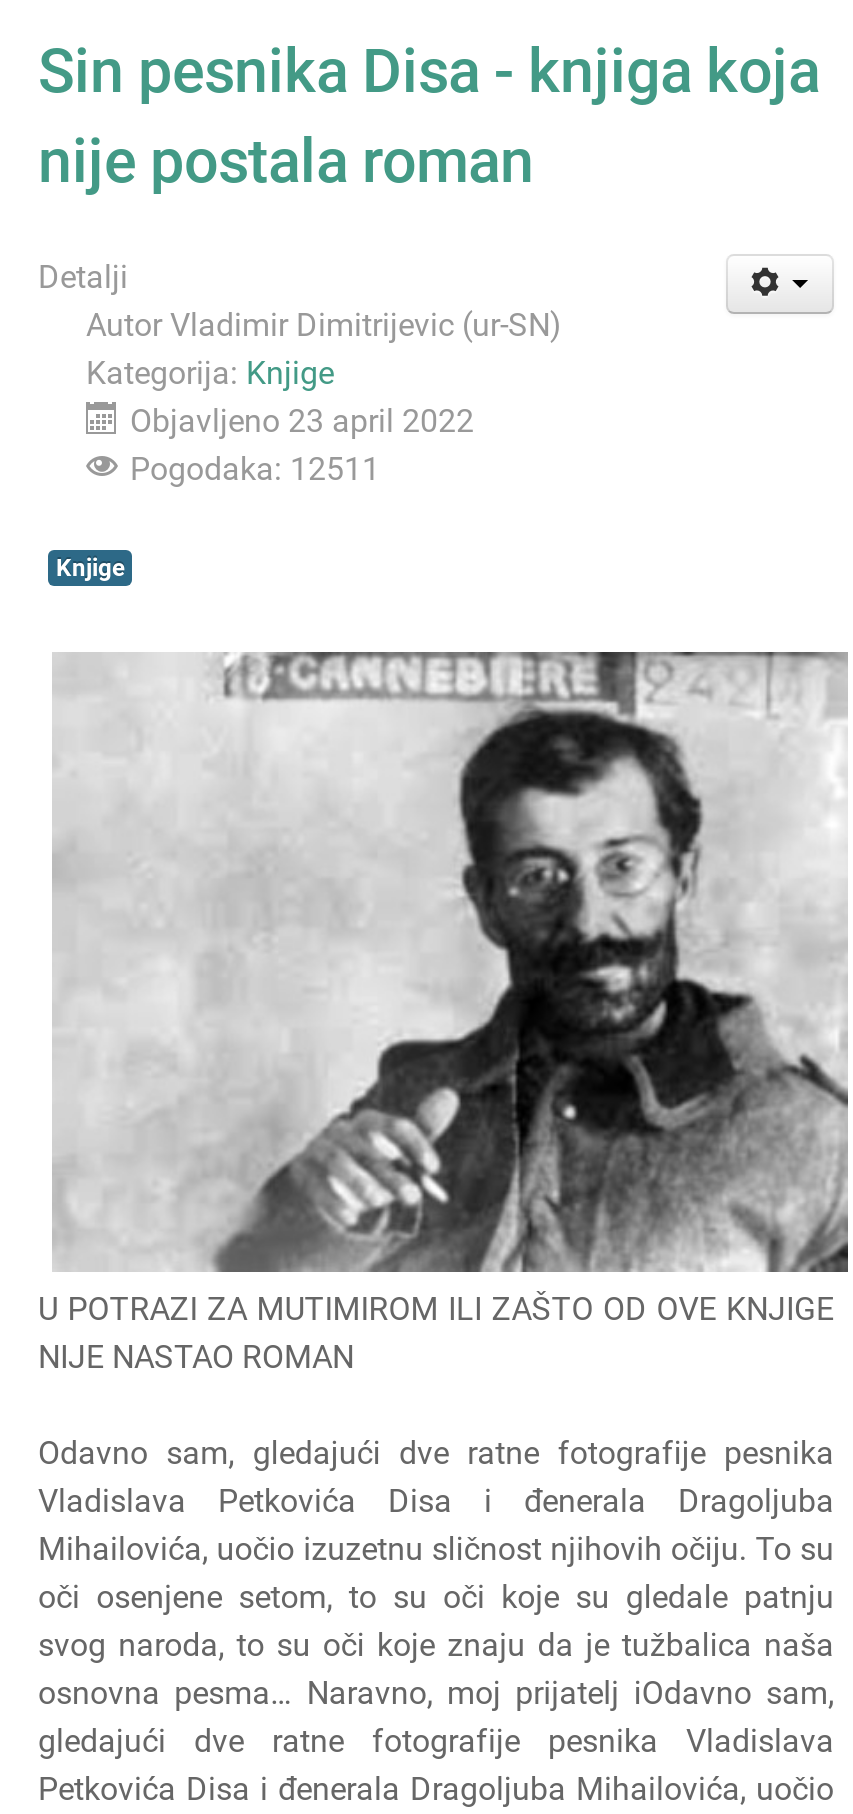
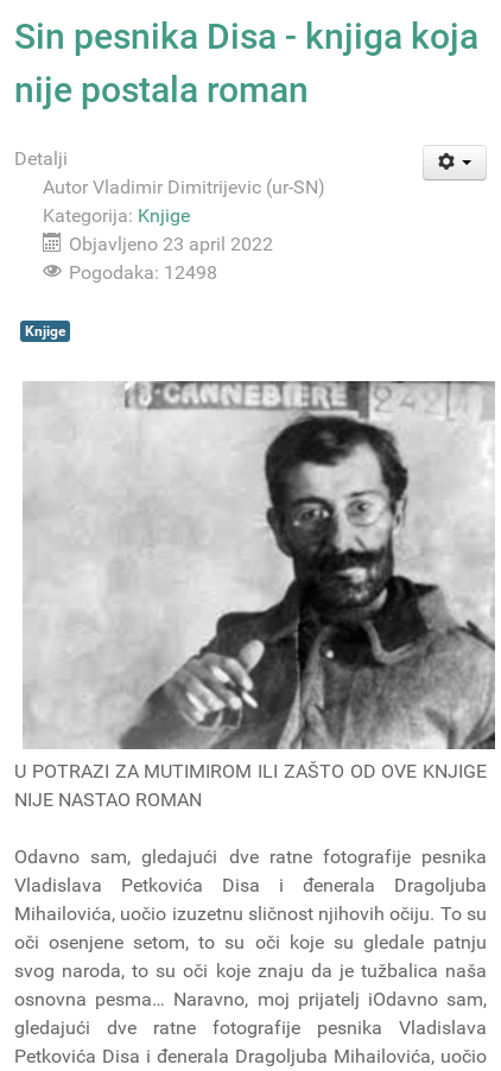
[130,449,380,487] Pogodaka: 12511 -> [69,261,217,283] Pogodaka: 12498

